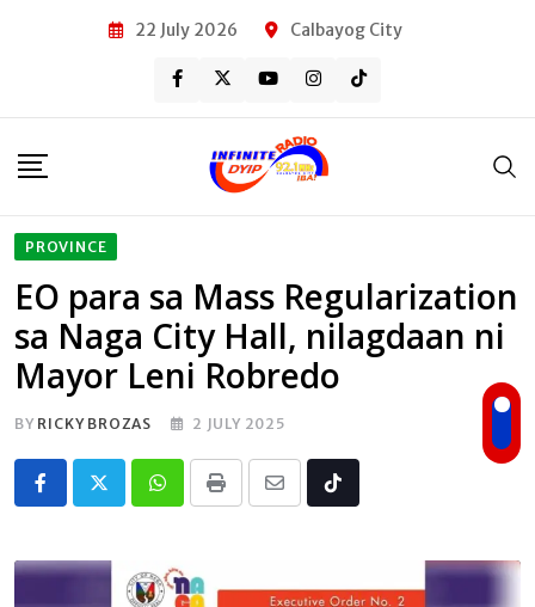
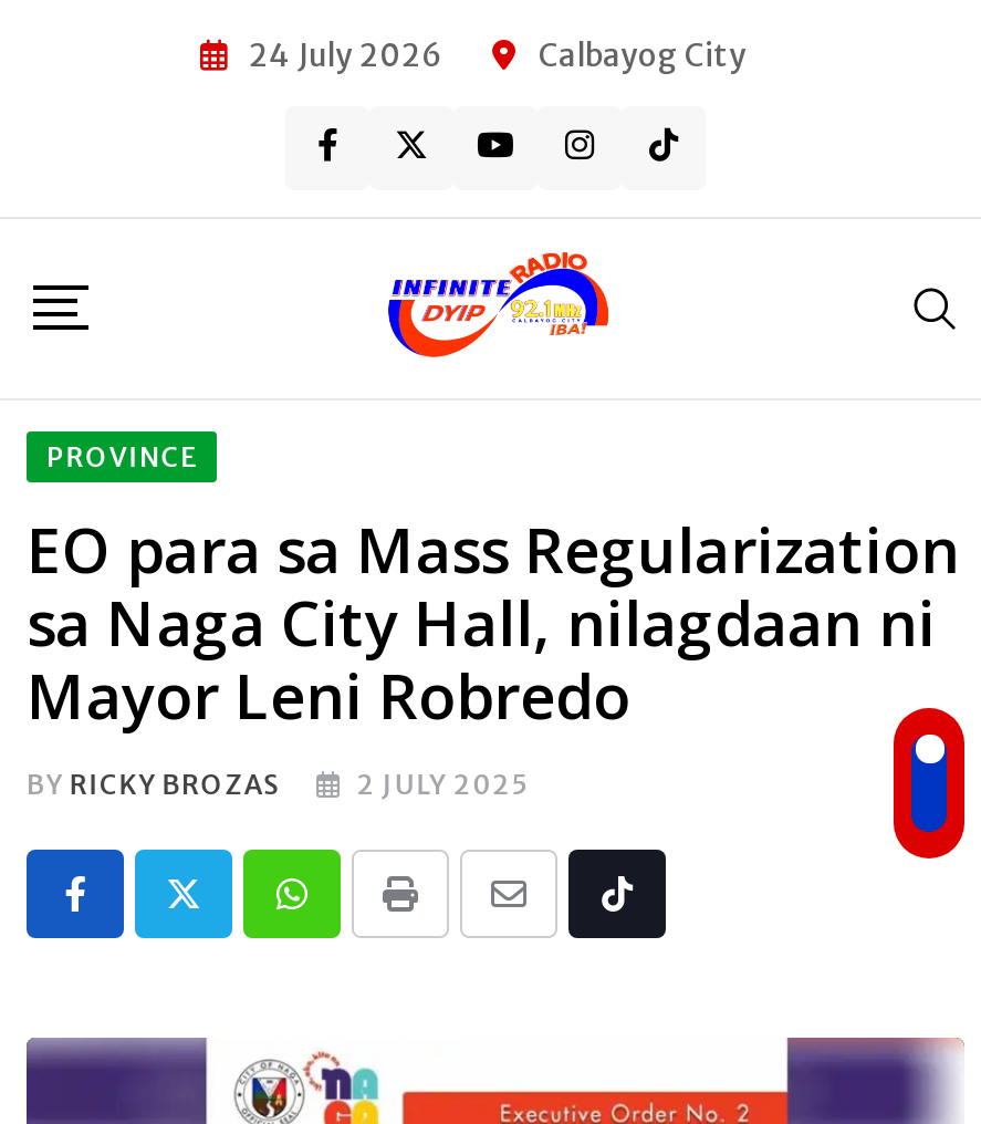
[135,19,238,40] 22 July 2026 -> [249,34,441,74] 24 July 2026

